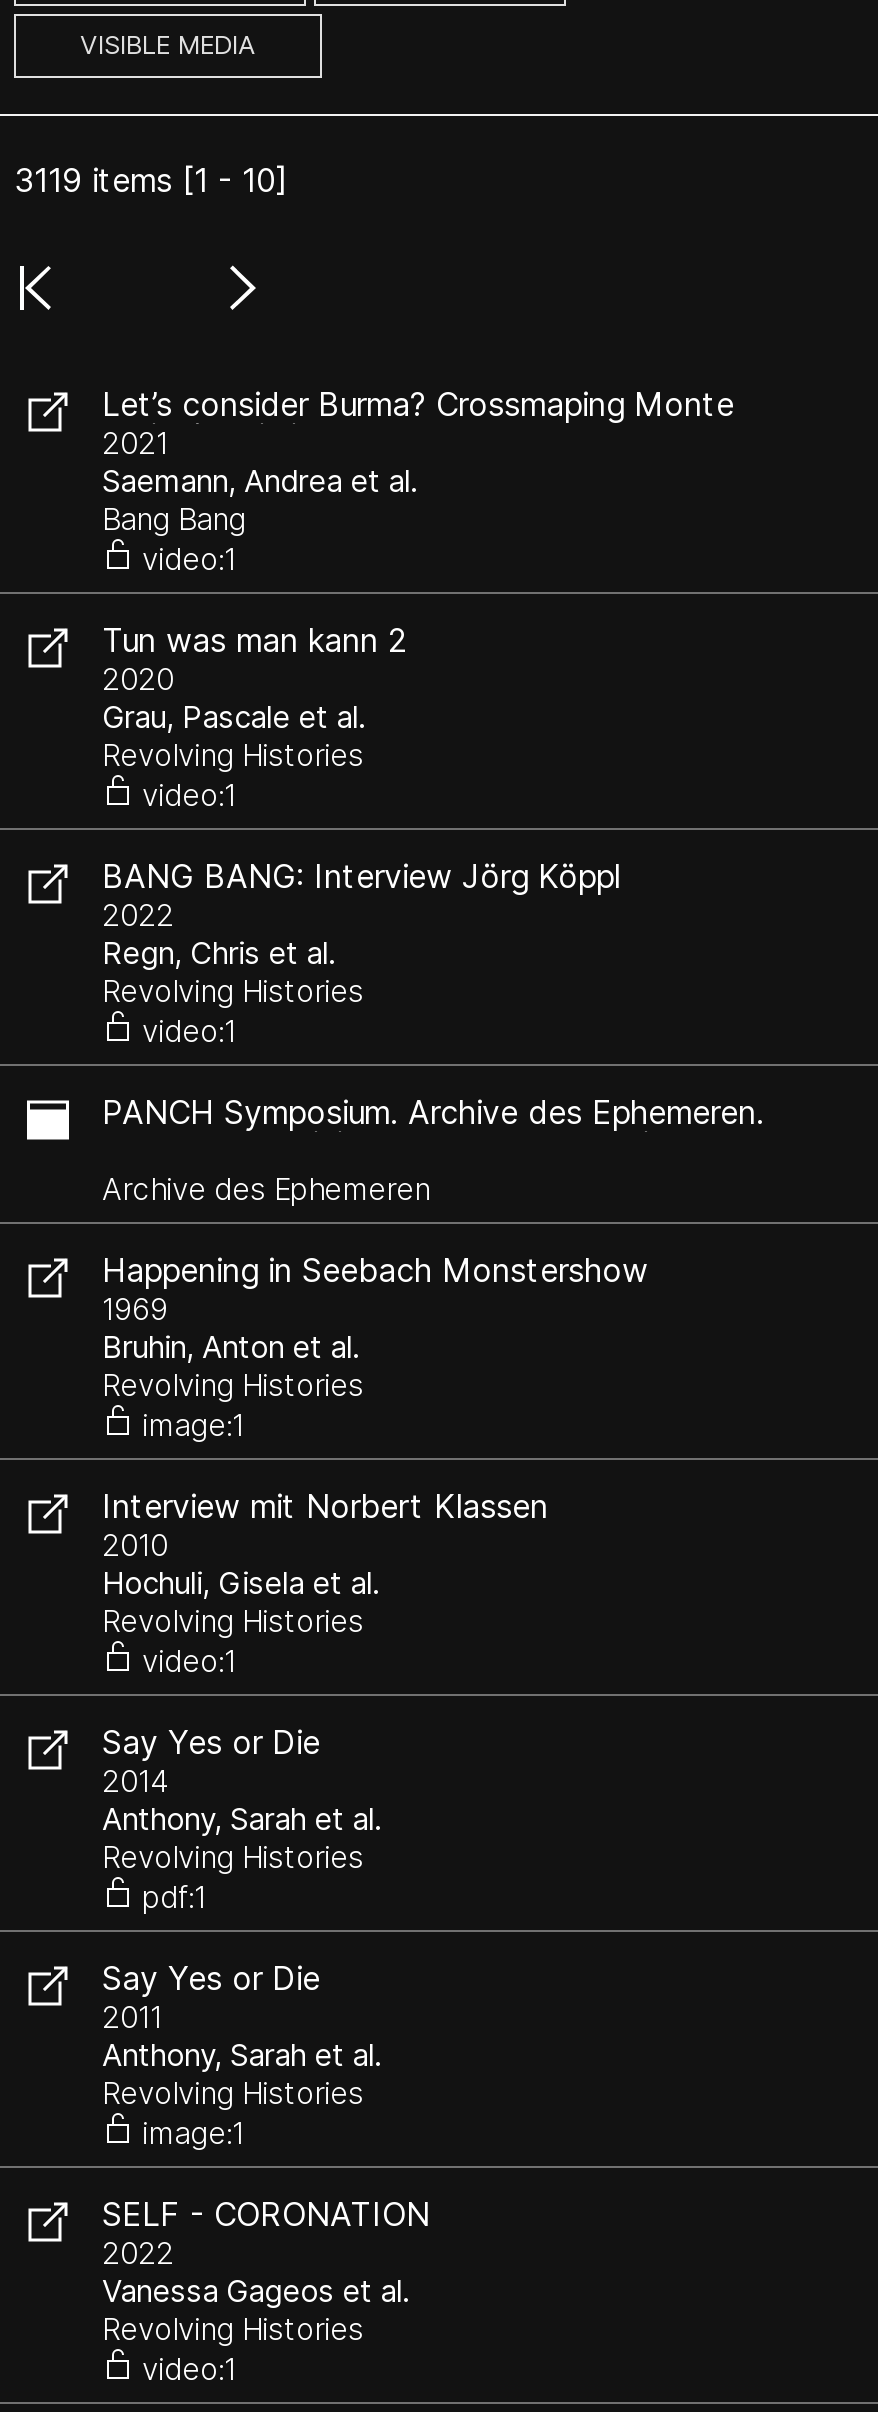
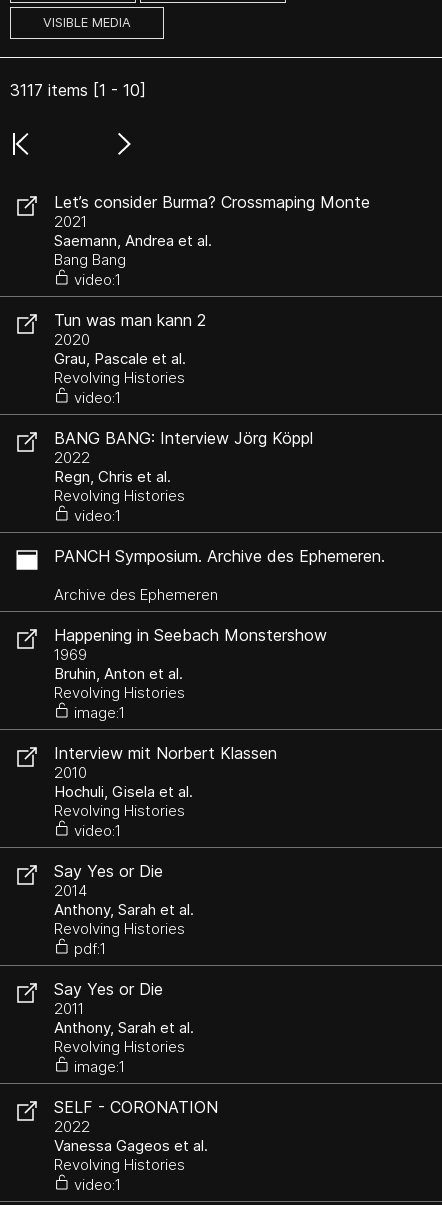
[14,160,288,200] 3119 items [1 - 10] -> [10,80,146,100] 3117 items [1 - 10]

